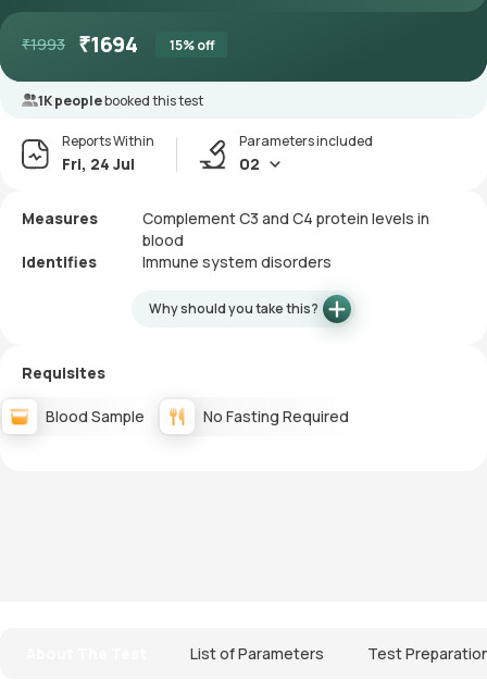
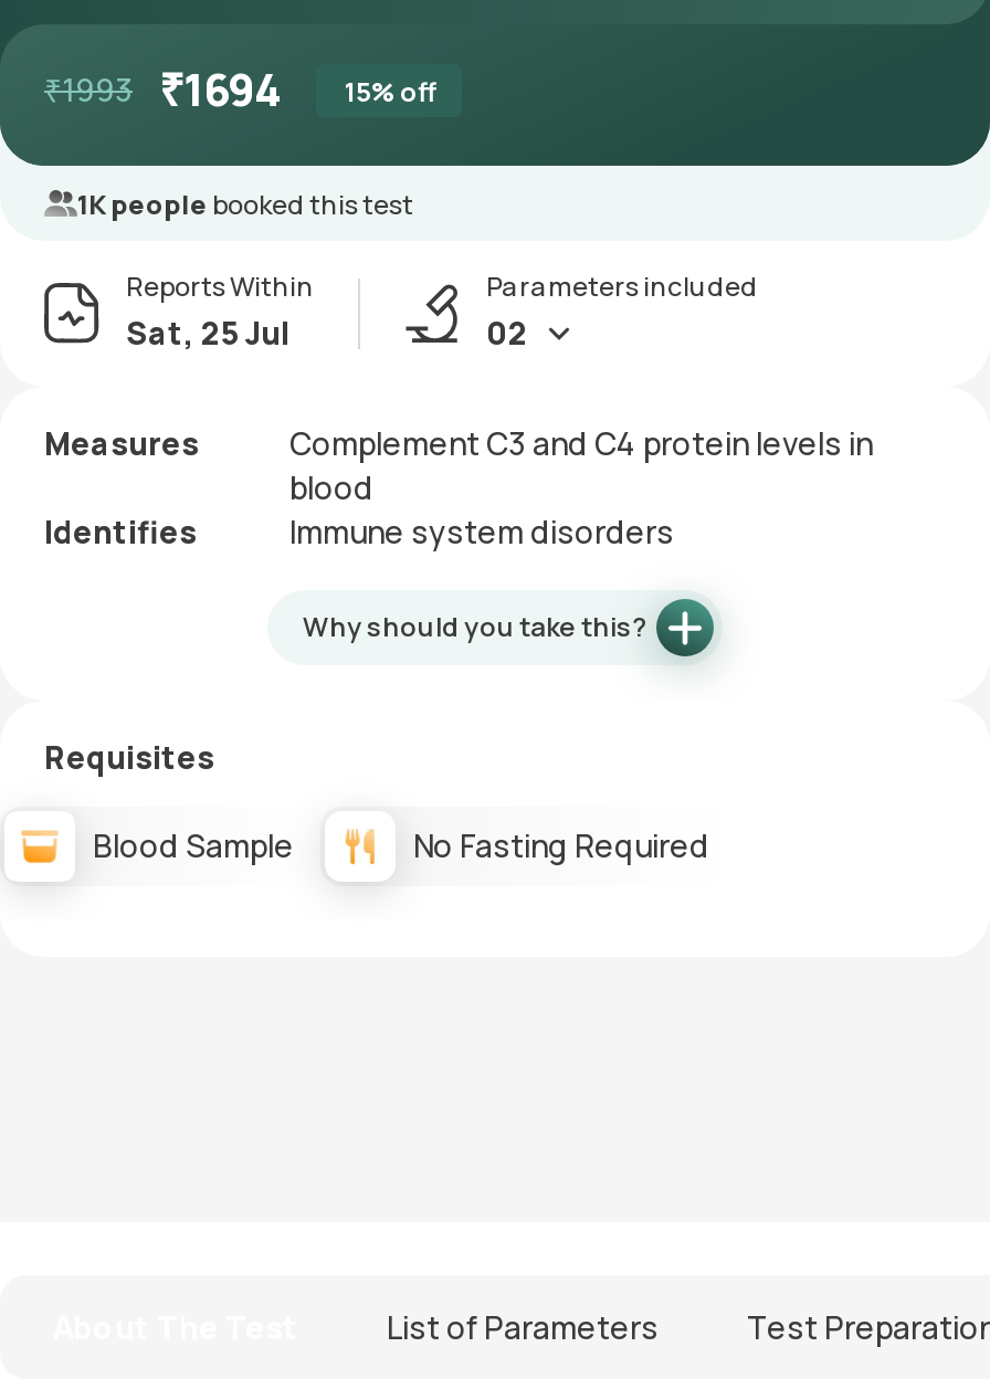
[62,153,135,174] Fri, 24 Jul -> [126,312,289,354] Sat, 25 Jul

